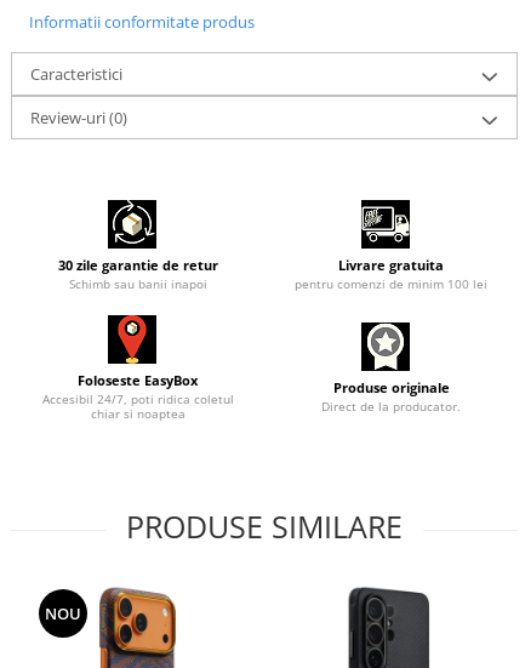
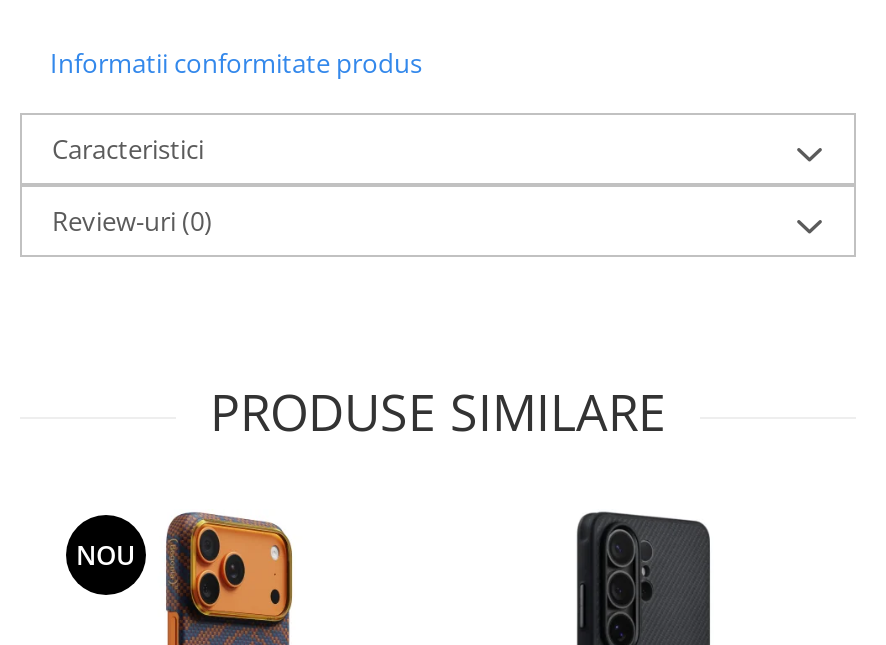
[58,199,218,292] [image] | 30 zile garantie de retur | Schimb sau banii inapoi -> none
[295,199,487,292] [image] | Livrare gratuita | pentru comenzi de minim 100 lei -> none
[42,314,233,422] [image] | Foloseste EasyBox | Accesibil 24/7, poti ridica coletul | chiar si noaptea -> none
[321,321,461,414] [image] | Produse originale | Direct de la producator. -> none

